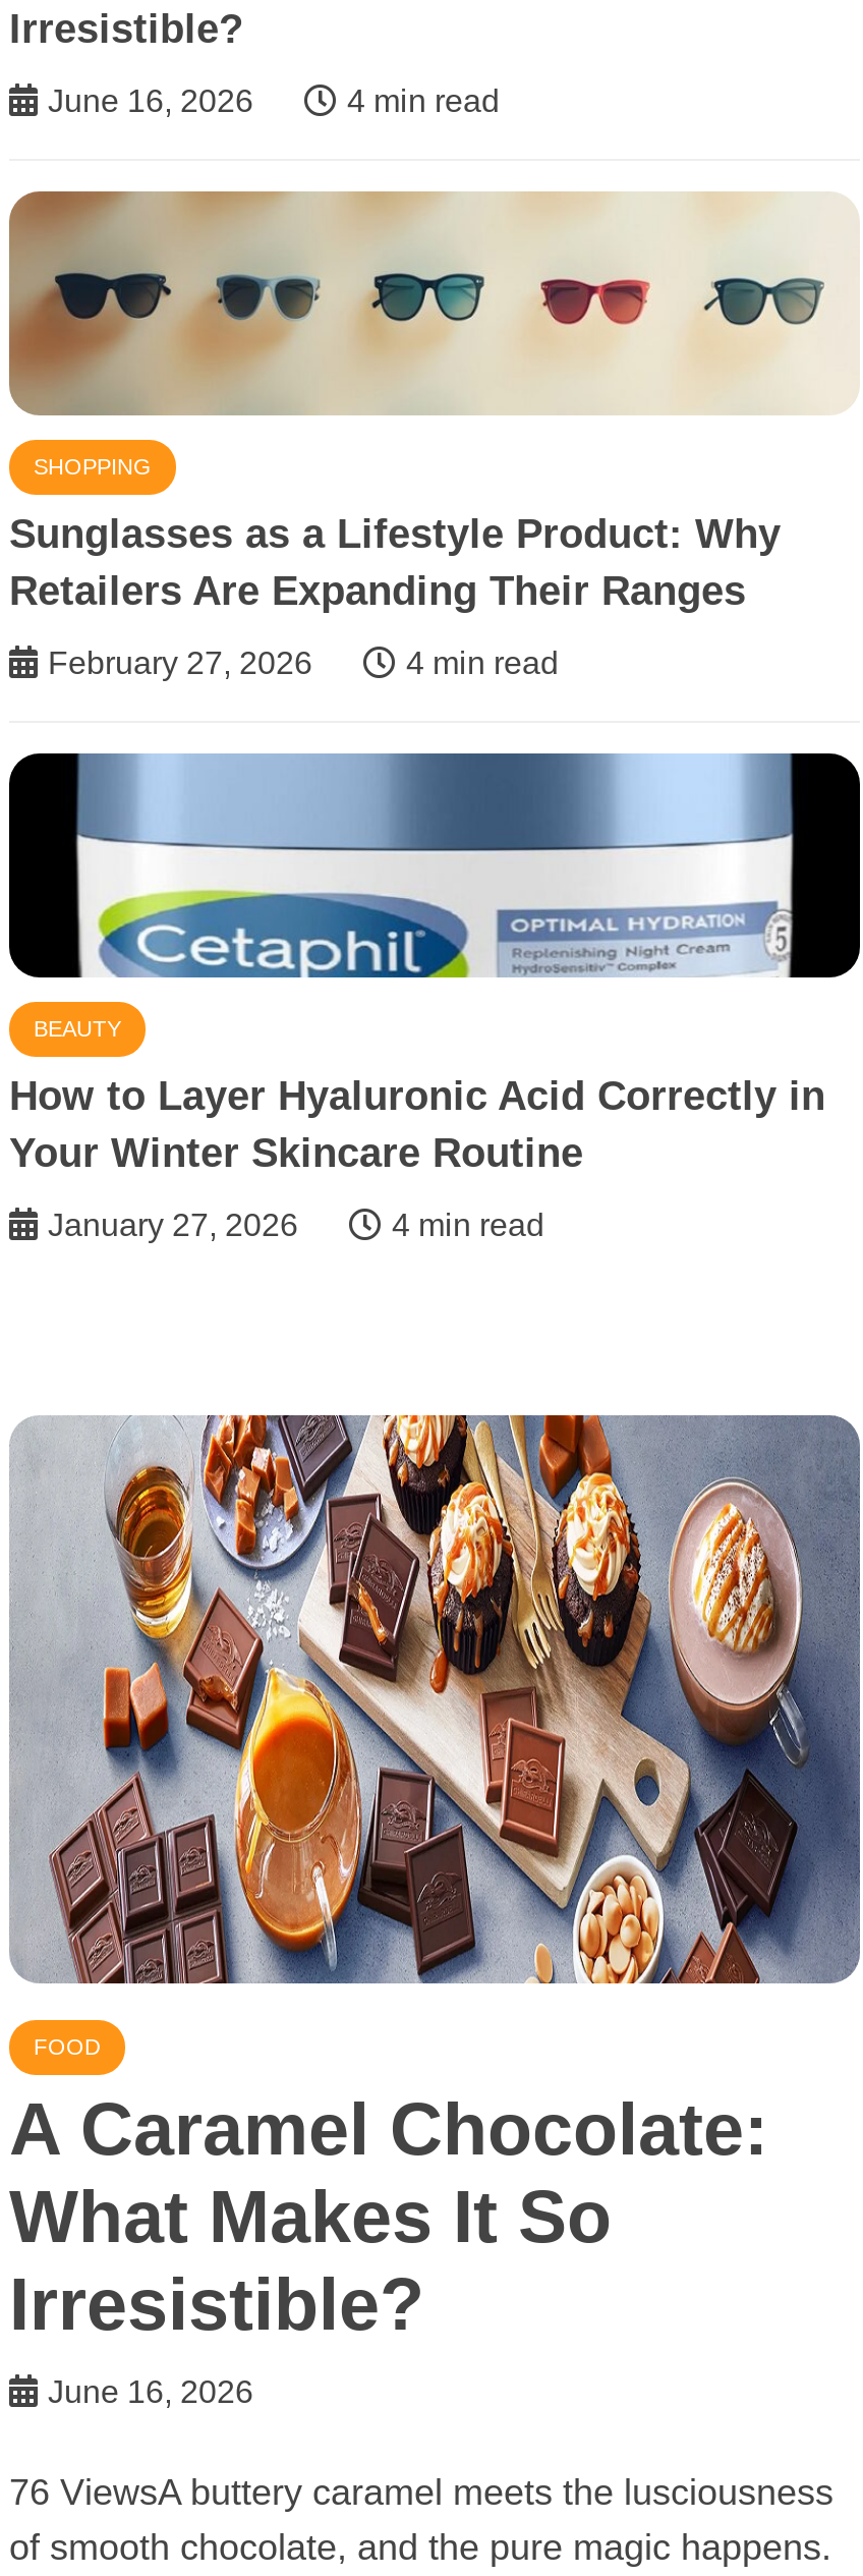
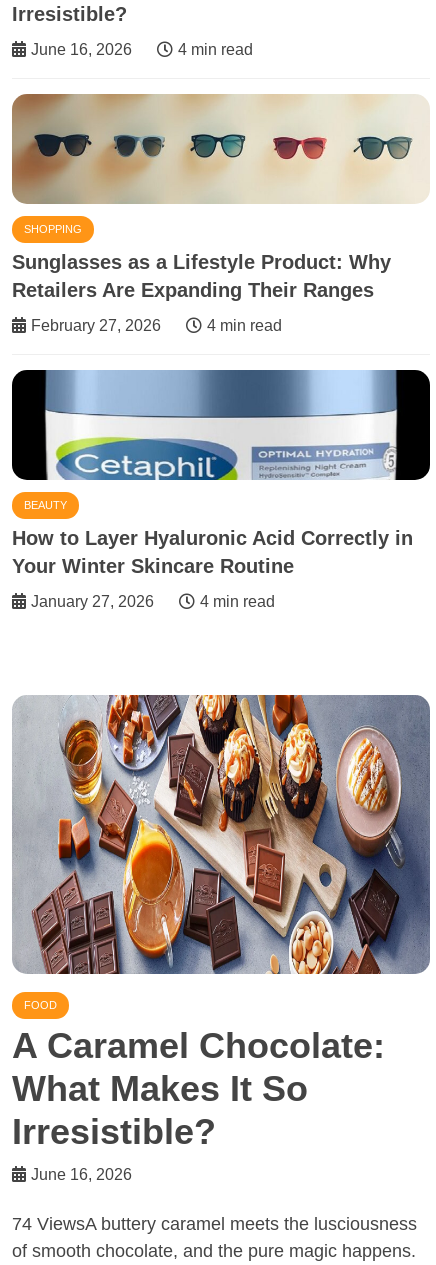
[9,2472,833,2512] 76 ViewsA buttery caramel meets the lusciousness -> [12,1214,417,1234] 74 ViewsA buttery caramel meets the lusciousness

